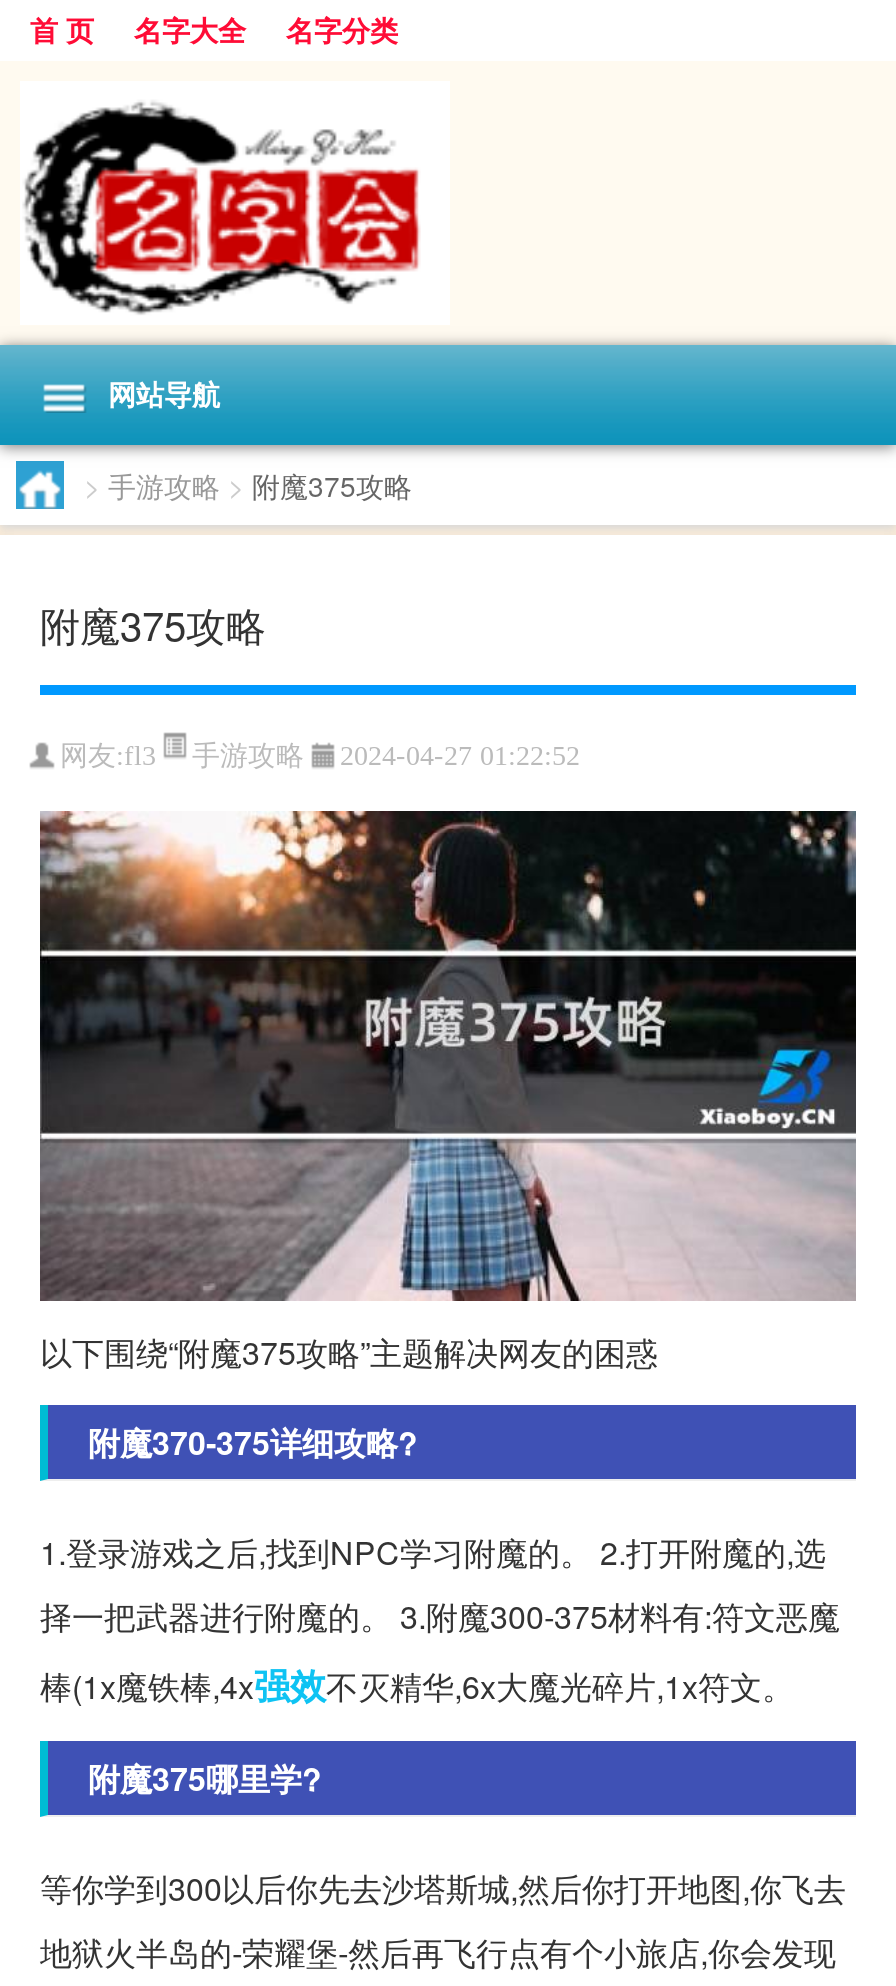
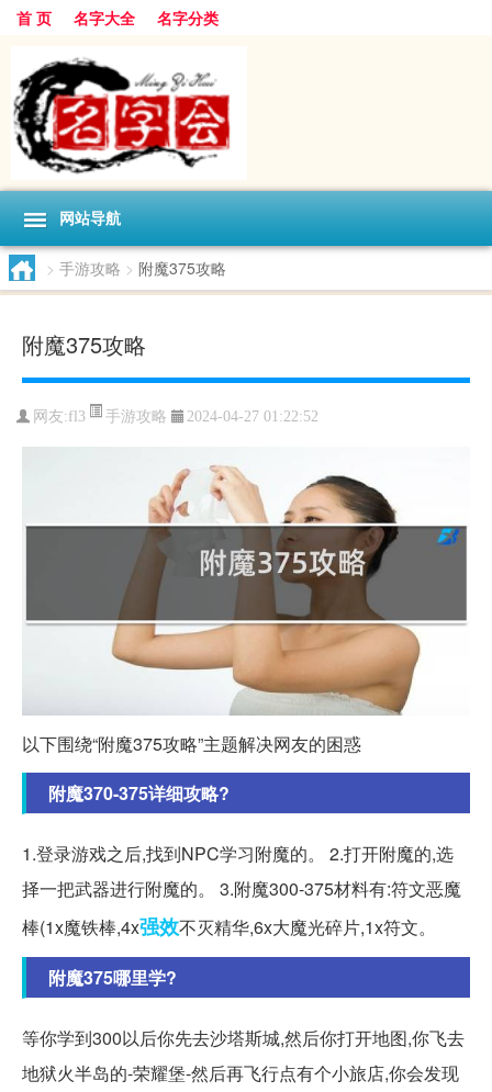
[38,809,858,1303] [image] -> [22,447,470,716] [image]

